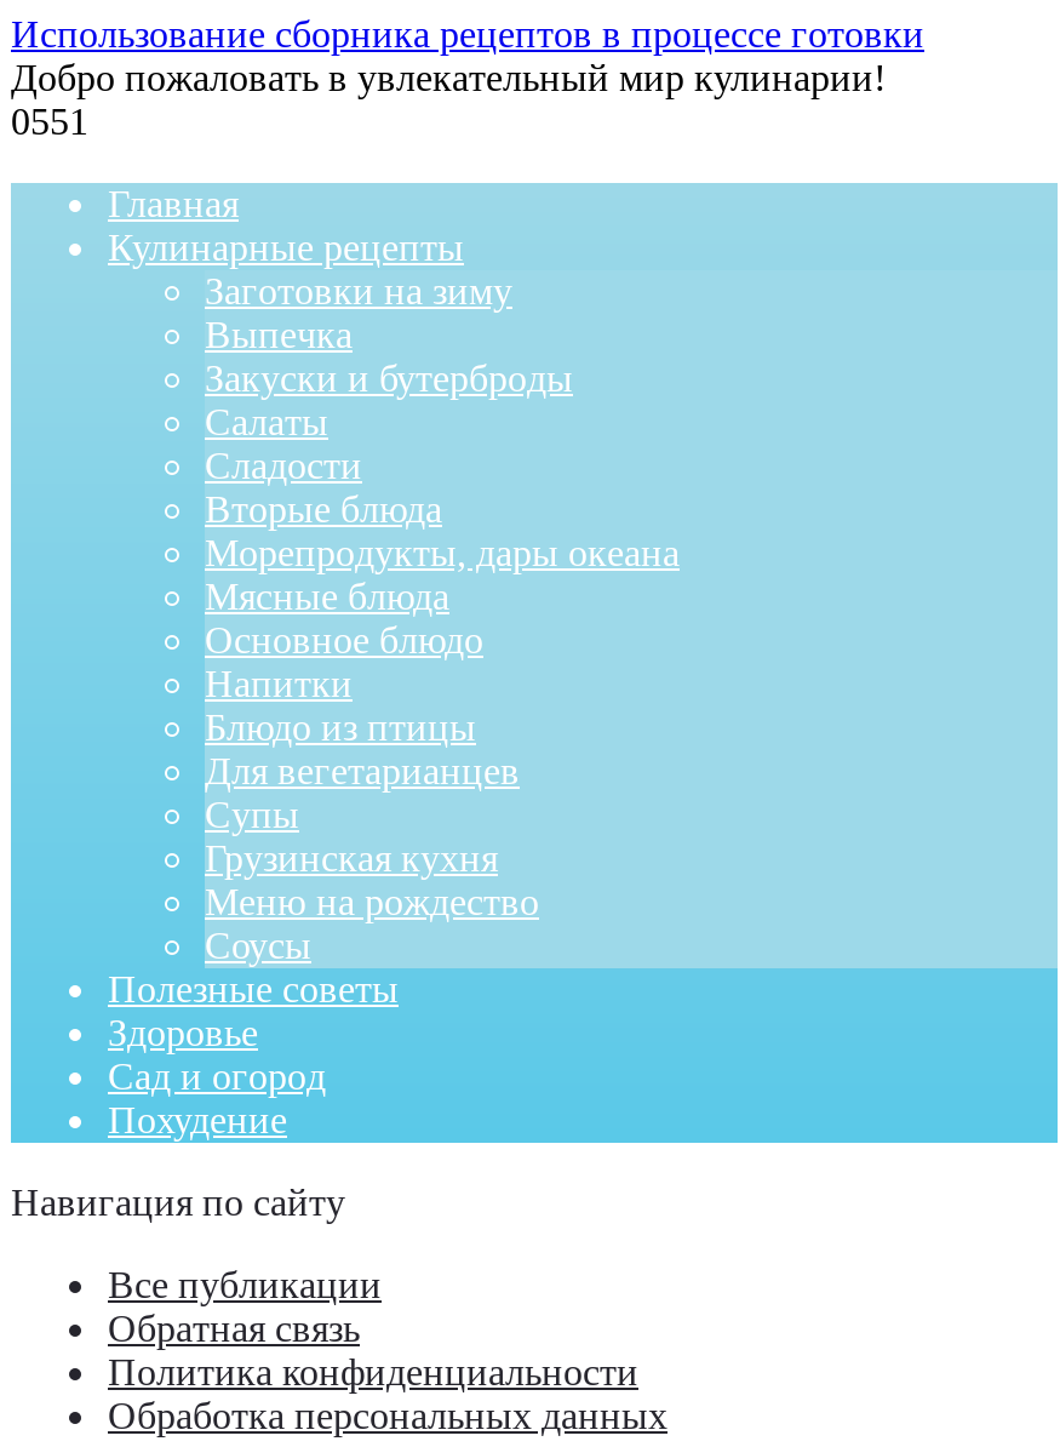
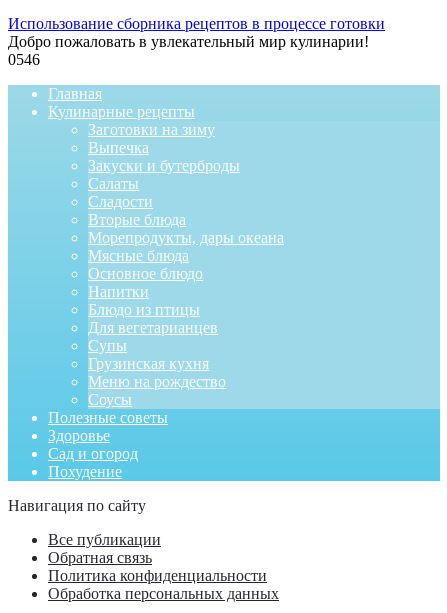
[11,100,88,141] 0551 -> [8,51,40,68] 0546

